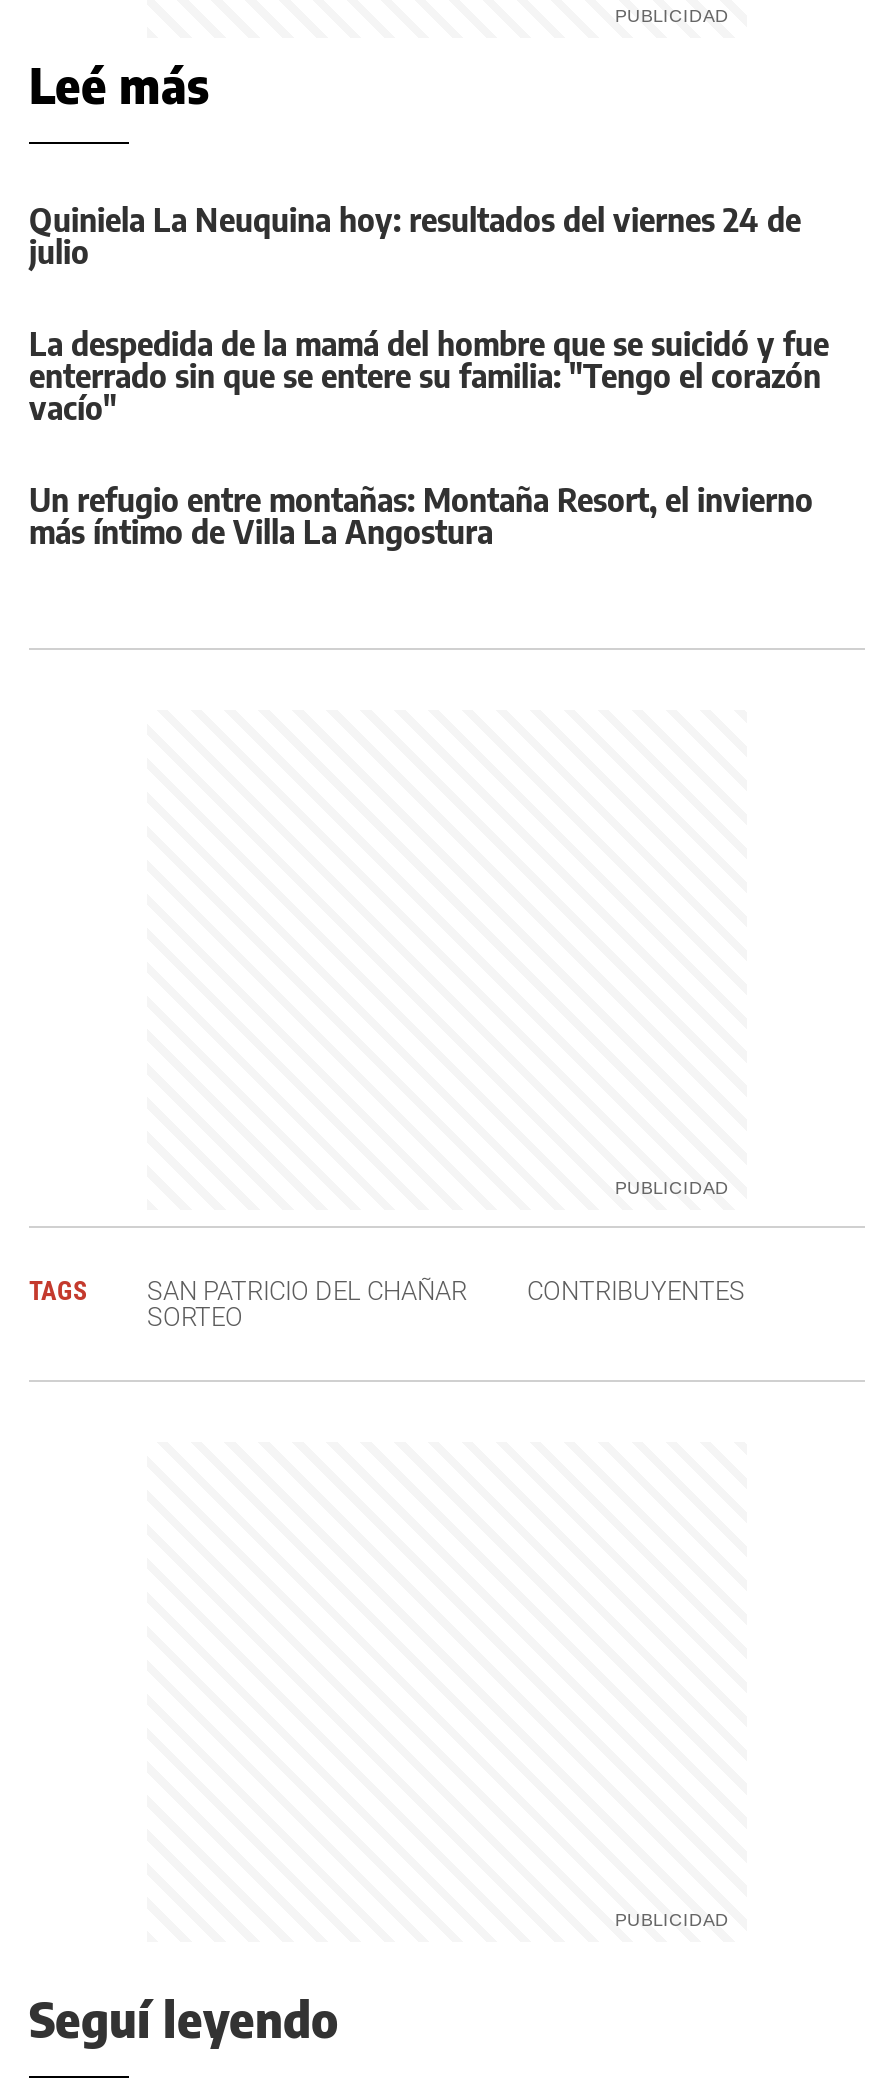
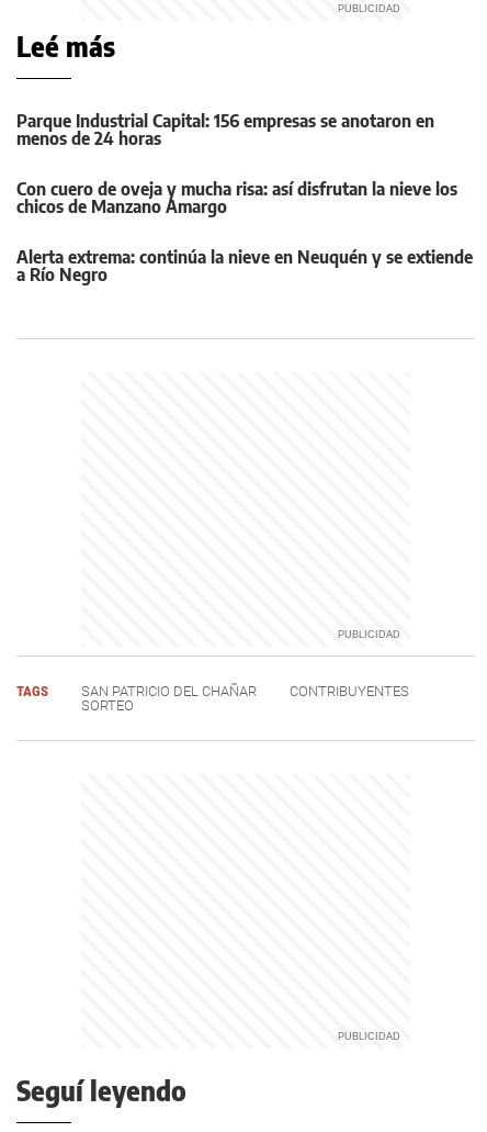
[29,200,801,272] Quiniela La Neuquina hoy: resultados del viernes 24 de | julio -> [16,110,434,149] Parque Industrial Capital: 156 empresas se anotaron en | menos de 24 horas
[29,324,829,428] La despedida de la mamá del hombre que se suicidó y fue | enterrado sin que se entere su familia: "Tengo el corazón | vacío" -> [16,178,457,217] Con cuero de oveja y mucha risa: así disfrutan la nieve los | chicos de Manzano Amargo
[29,480,813,552] Un refugio entre montañas: Montaña Resort, el invierno | más íntimo de Villa La Angostura -> [16,246,473,285] Alerta extrema: continúa la nieve en Neuquén y se extiende | a Río Negro

